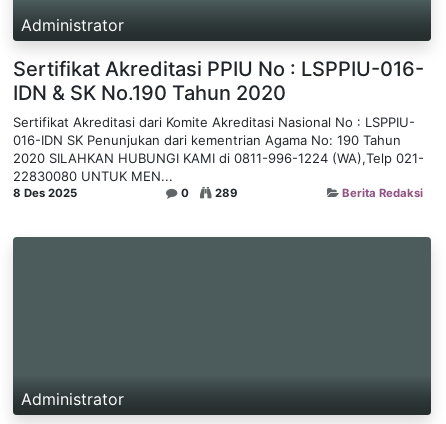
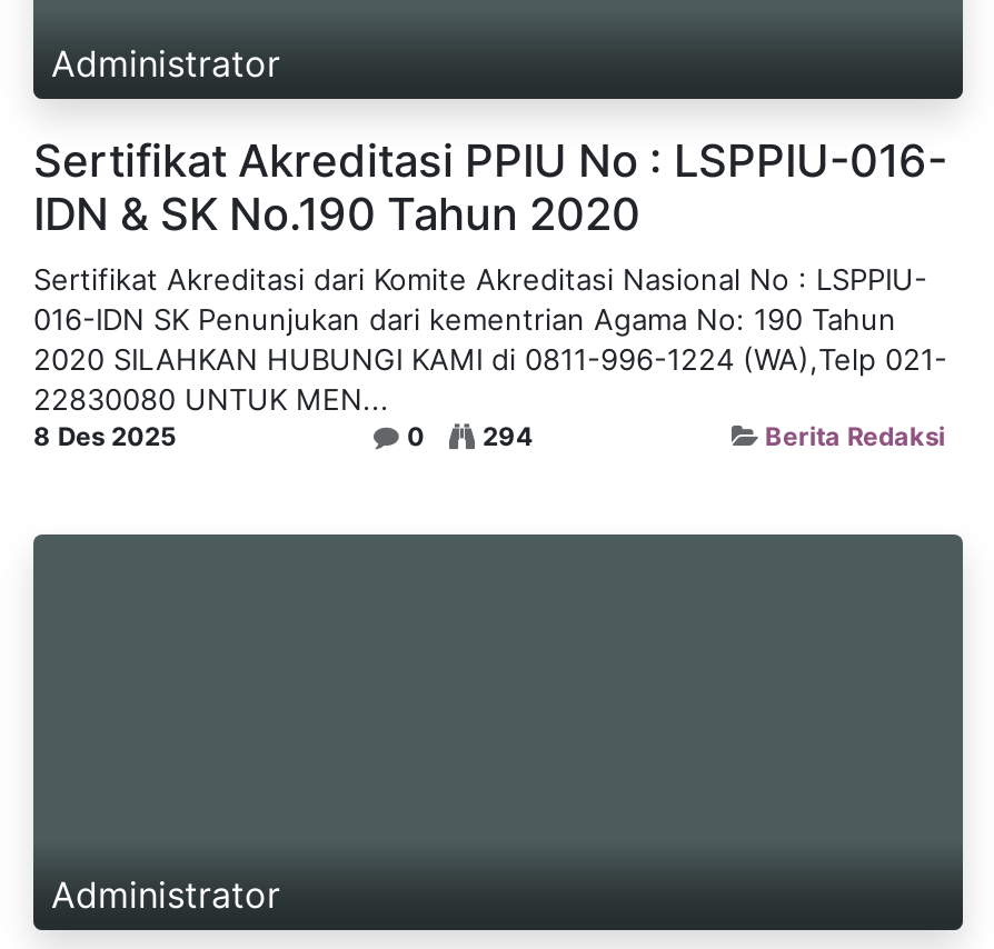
[181,186,238,200] 0 289 -> [407,421,534,452] 0 294

